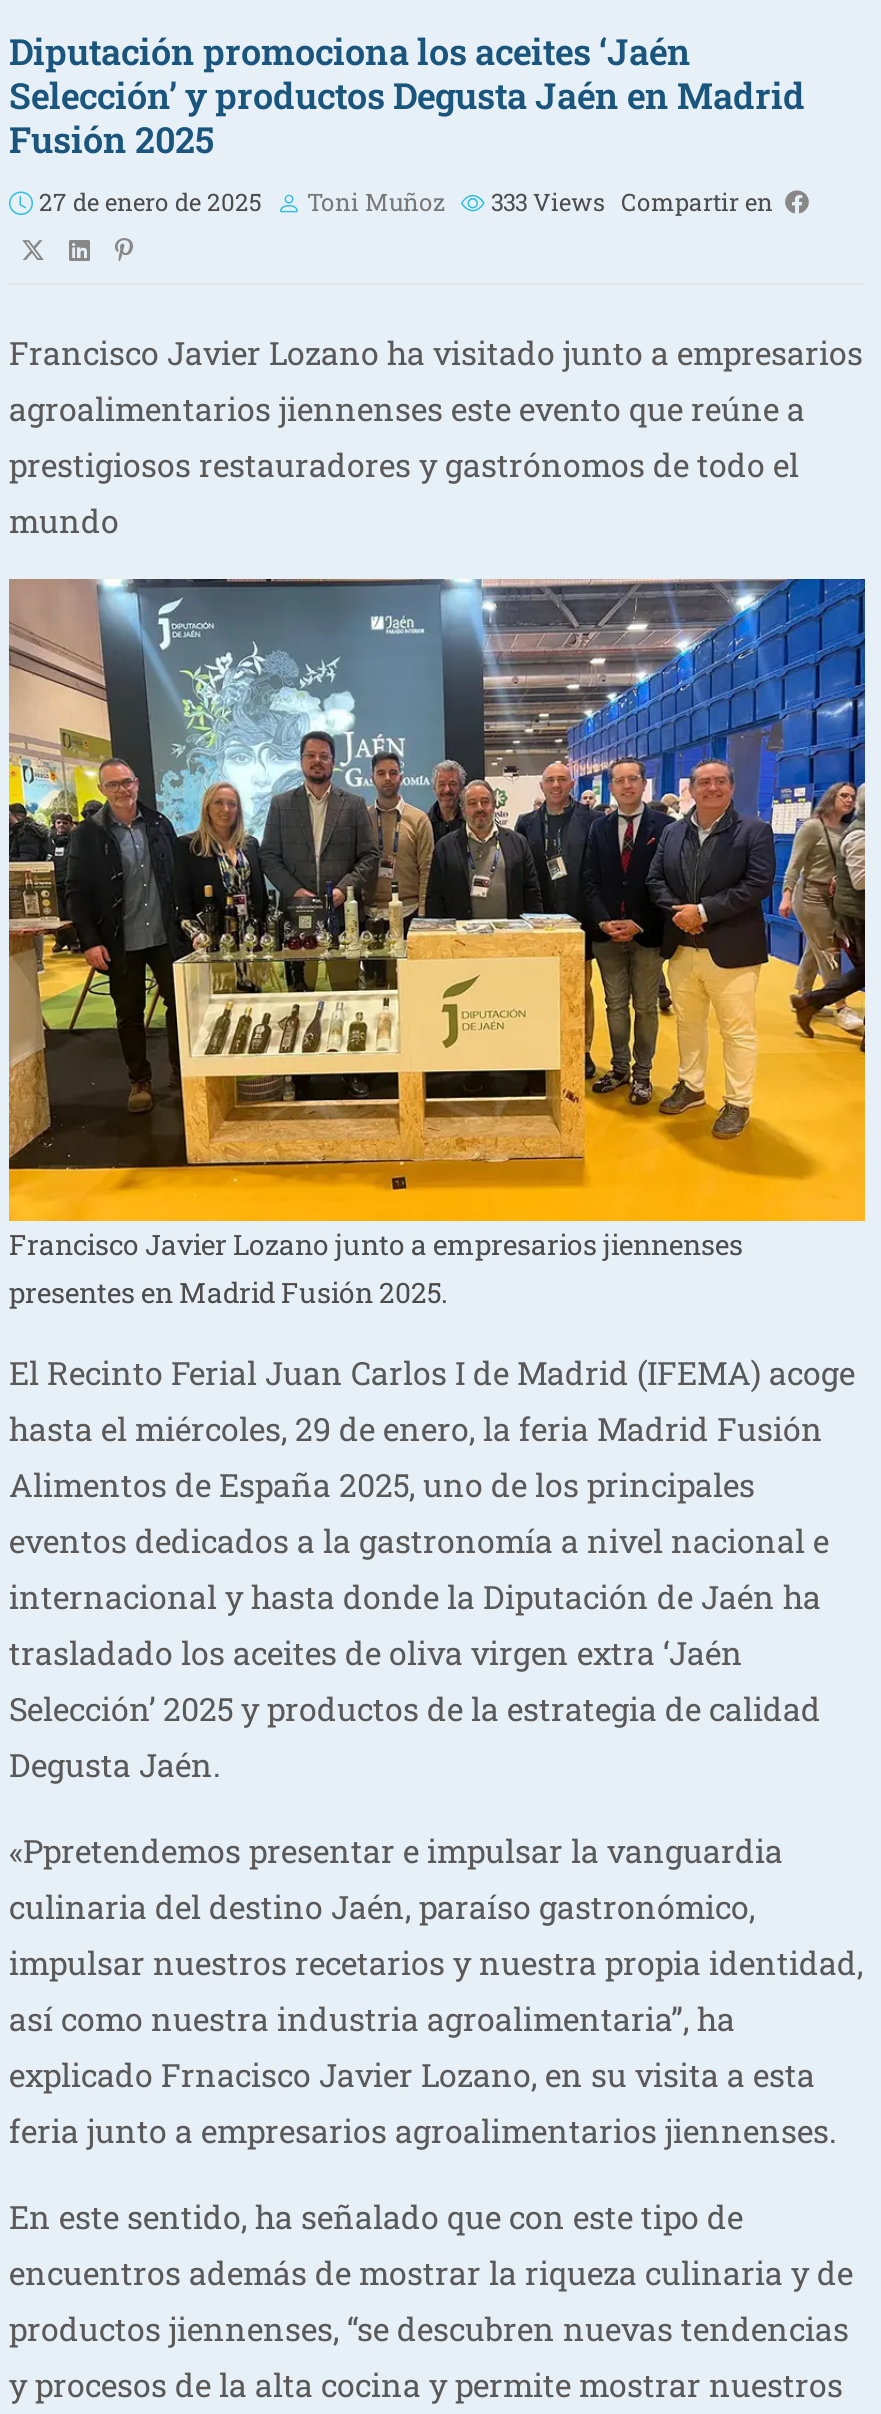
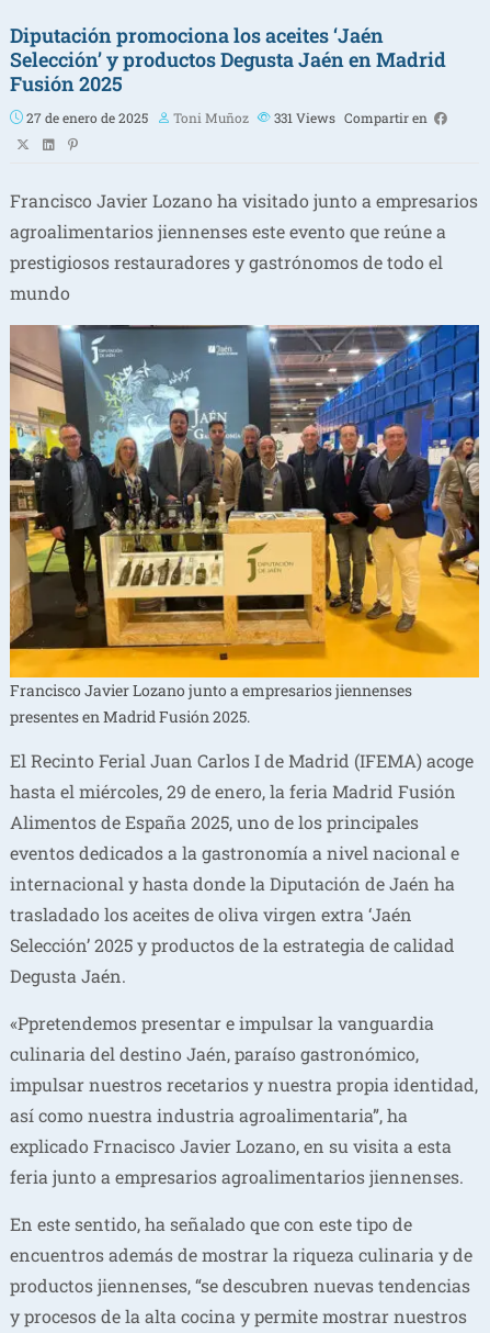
[485,185,773,217] 333 Views Compartir en -> [271,108,428,126] 331 Views Compartir en

